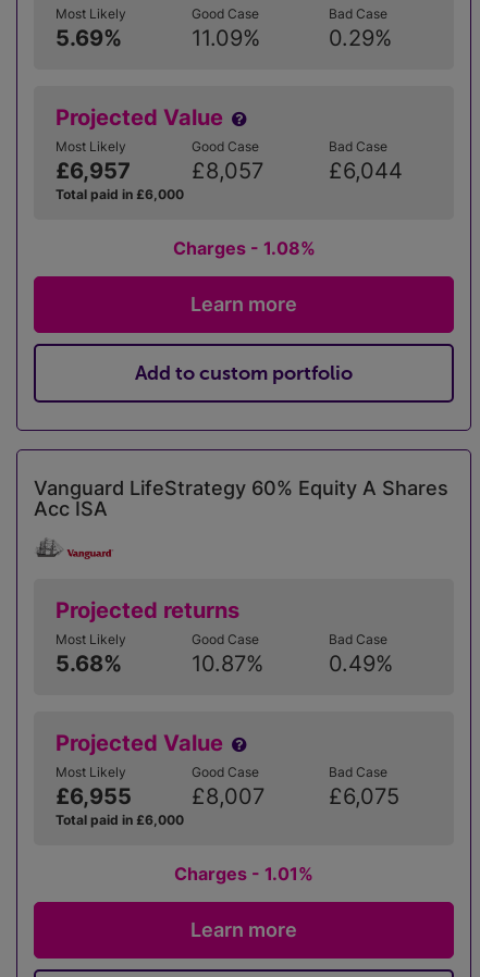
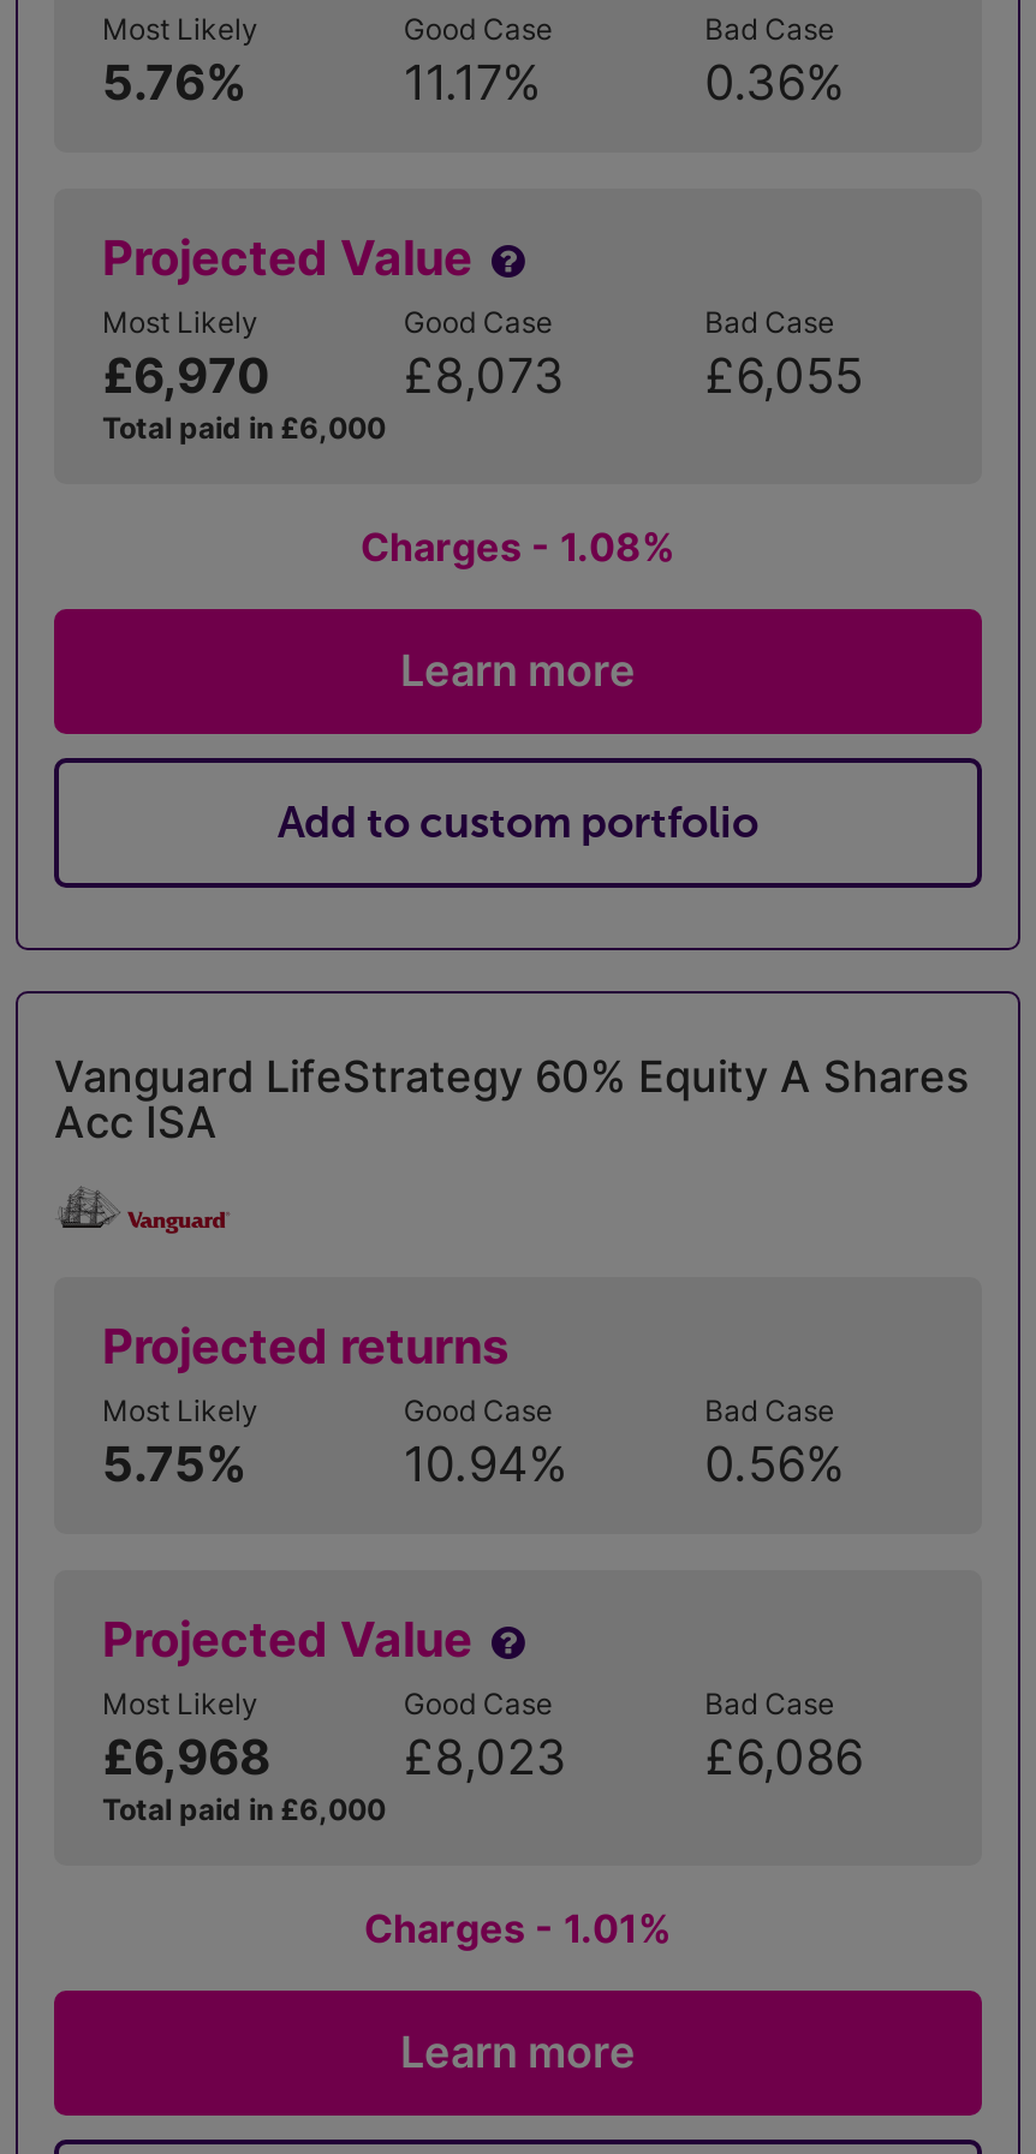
[56,25,122,51] 5.69% -> [102,54,246,111] 5.76%
[192,25,260,51] 11.09% -> [403,54,540,111] 11.17%
[328,25,392,51] 0.29% -> [705,54,844,111] 0.36%
[56,158,131,184] £6,957 -> [102,347,270,405] £6,970
[192,158,264,184] £8,057 -> [403,347,564,405] £8,073
[328,158,402,184] £6,044 -> [705,347,863,405] £6,055
[56,651,122,677] 5.68% -> [102,1436,246,1494] 5.75%
[192,651,264,677] 10.87% -> [403,1436,567,1494] 10.94%
[328,651,393,677] 0.49% -> [705,1436,844,1494] 0.56%
[56,784,132,810] £6,955 -> [102,1729,270,1787] £6,968
[192,784,265,810] £8,007 -> [403,1729,567,1787] £8,023
[328,784,399,810] £6,075 -> [705,1729,863,1787] £6,086

